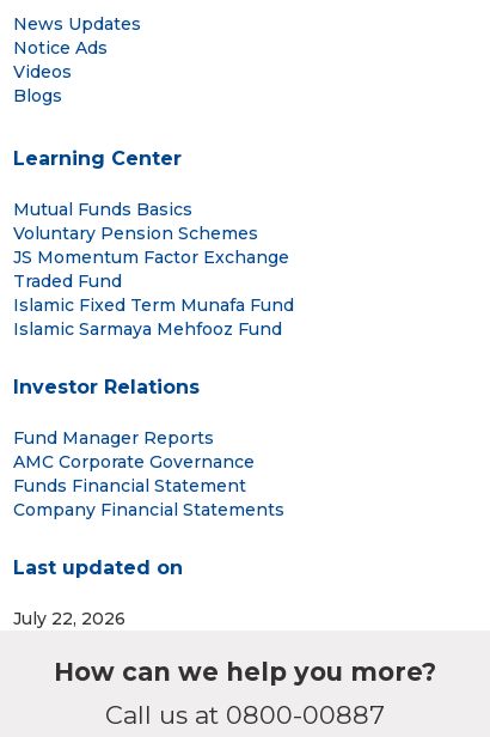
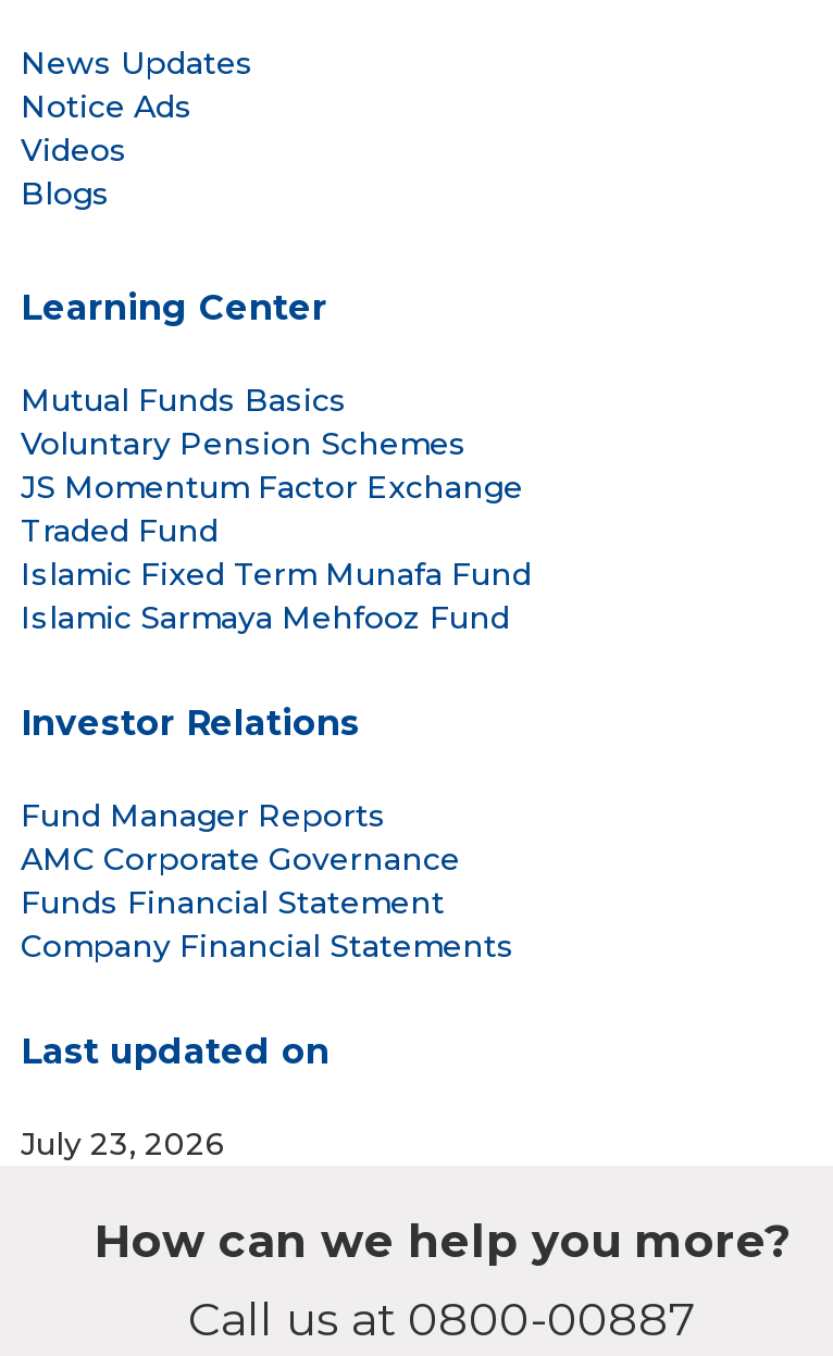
[13,607,125,629] July 22, 2026 -> [21,1123,225,1162] July 23, 2026

